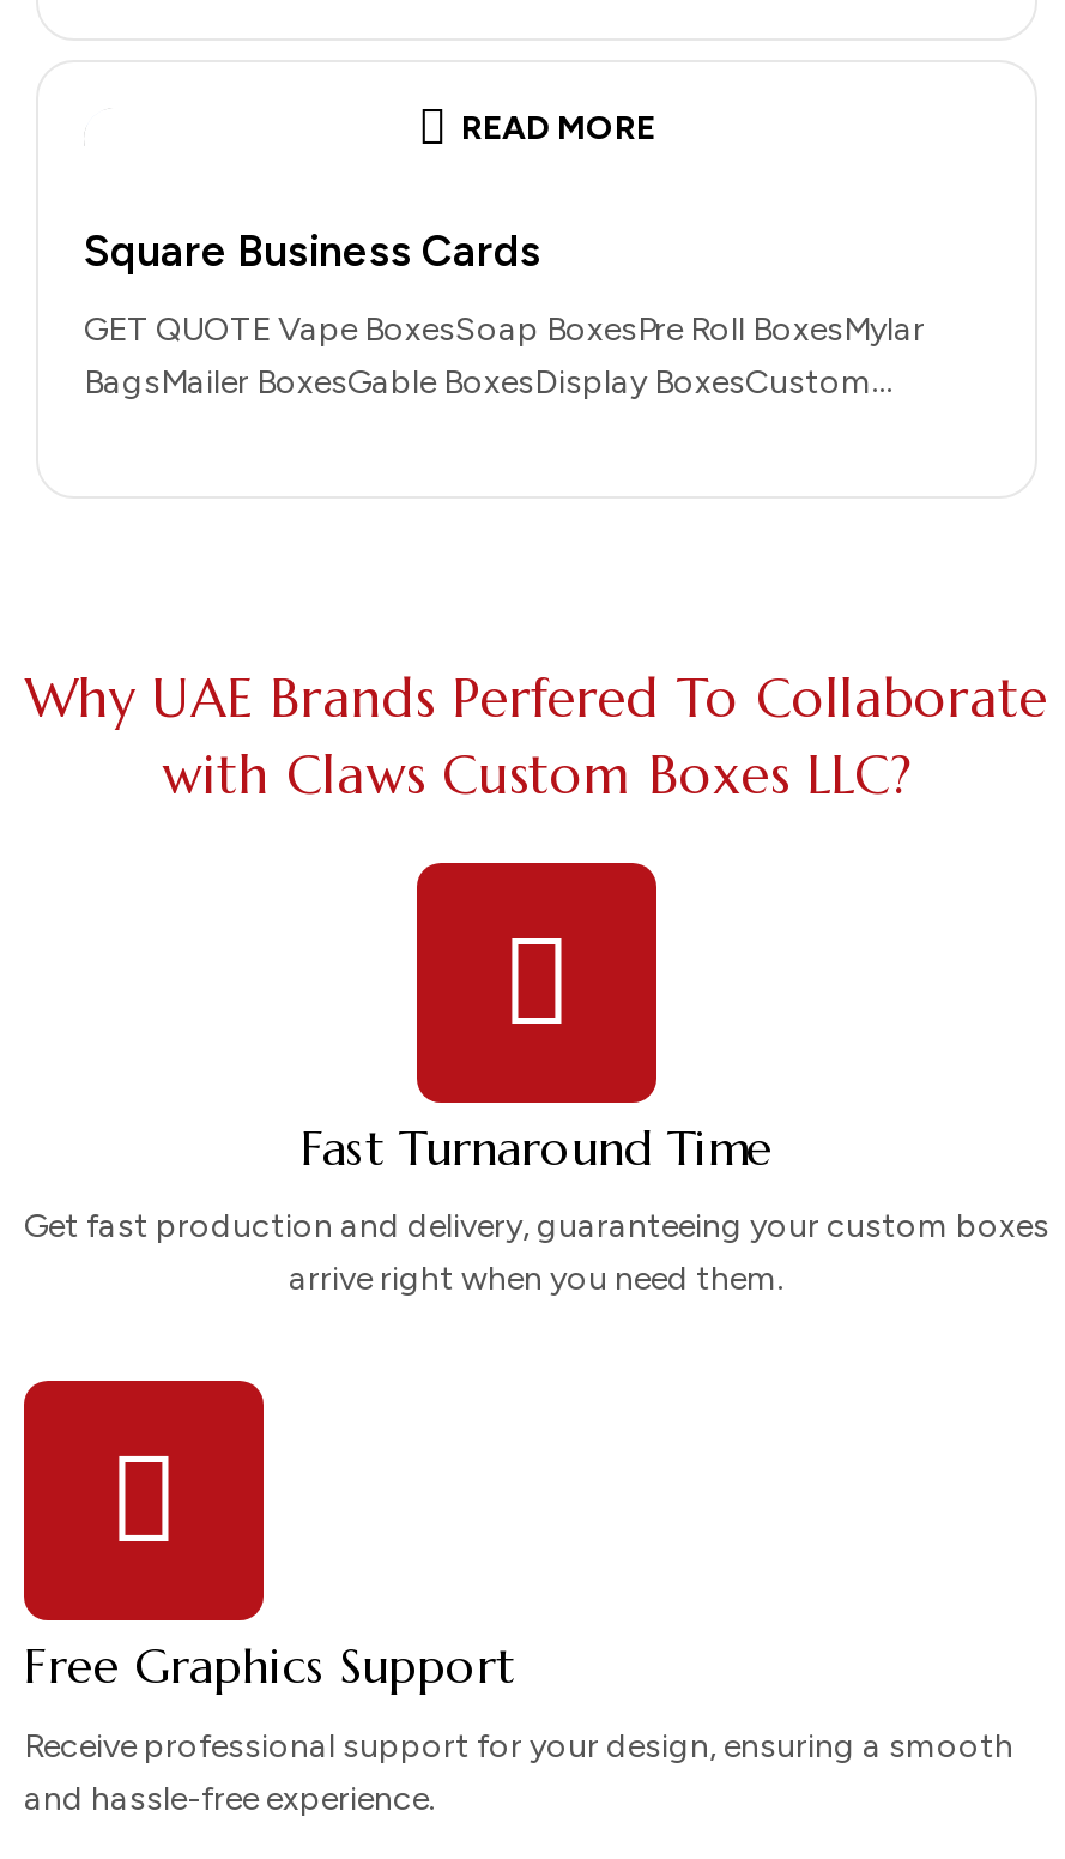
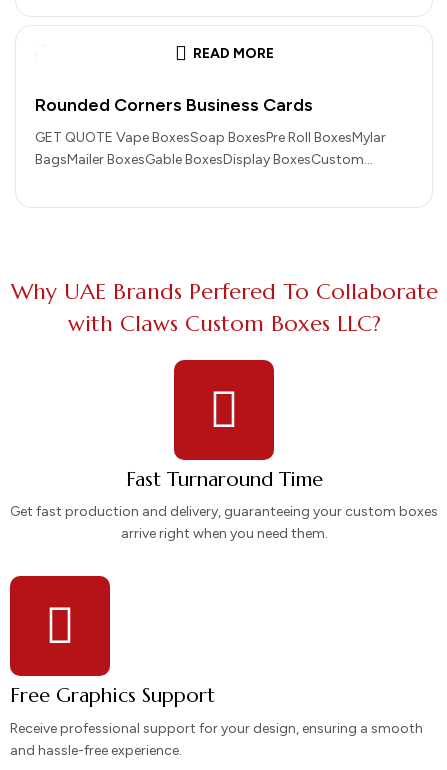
[84,224,541,277] Square Business Cards -> [35,94,313,116] Rounded Corners Business Cards

